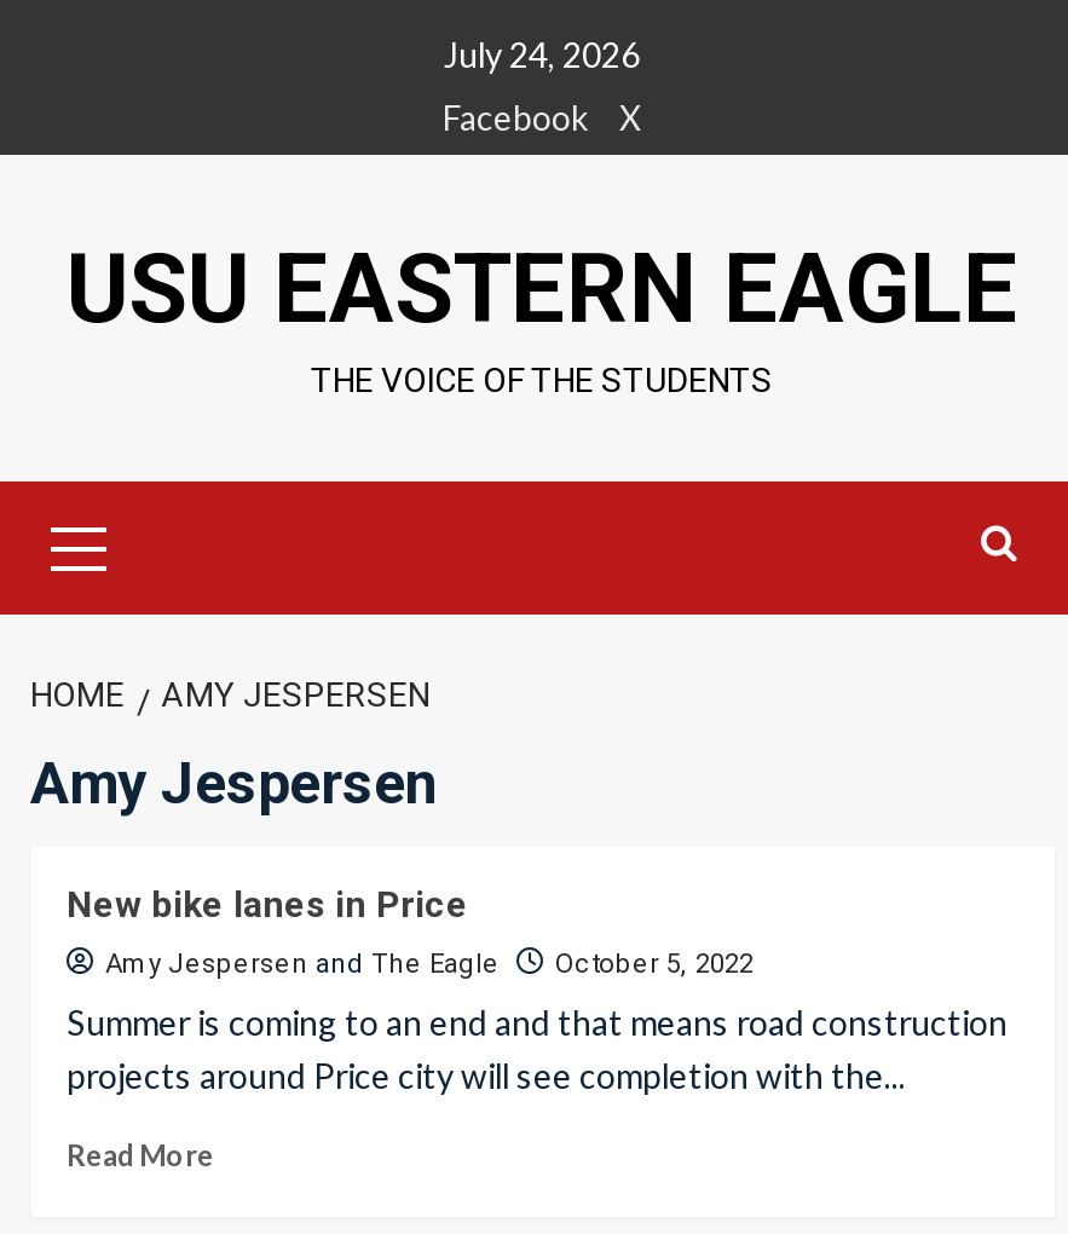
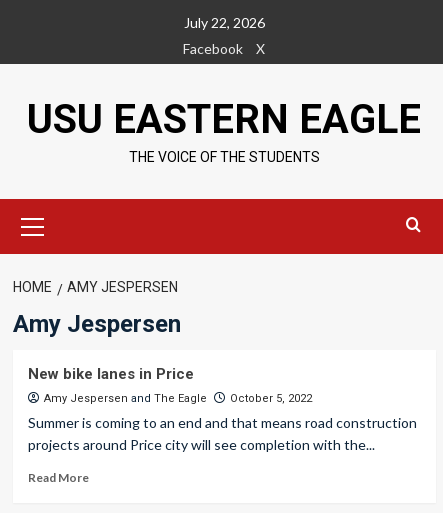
[444,34,640,75] July 24, 2026 -> [183,14,264,31] July 22, 2026

